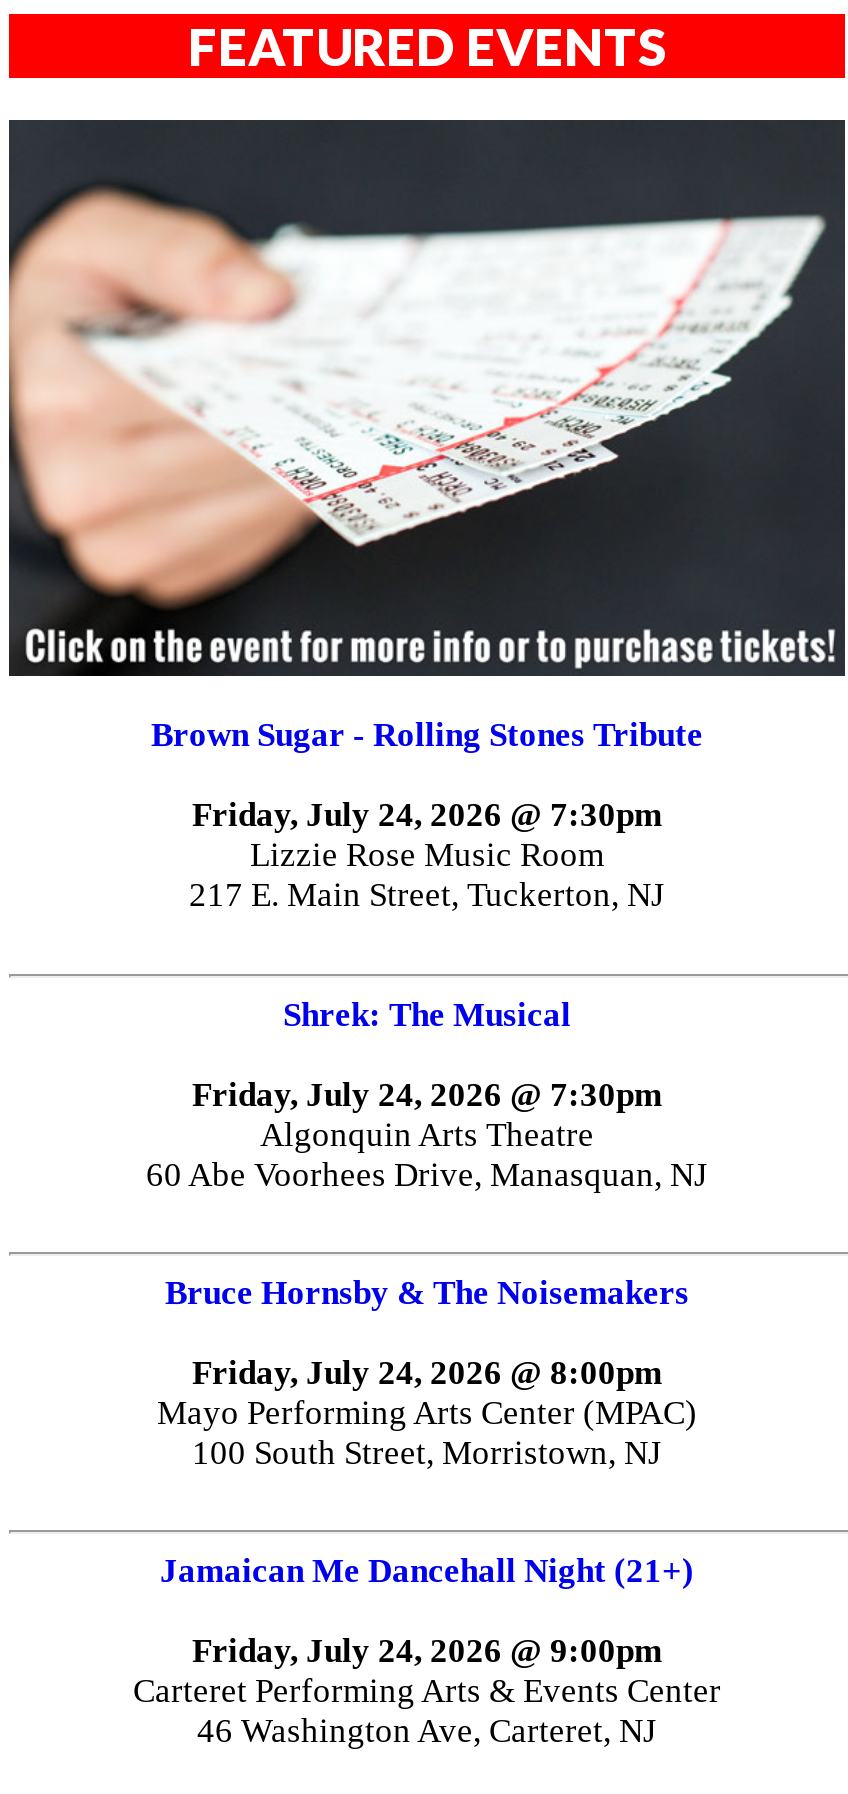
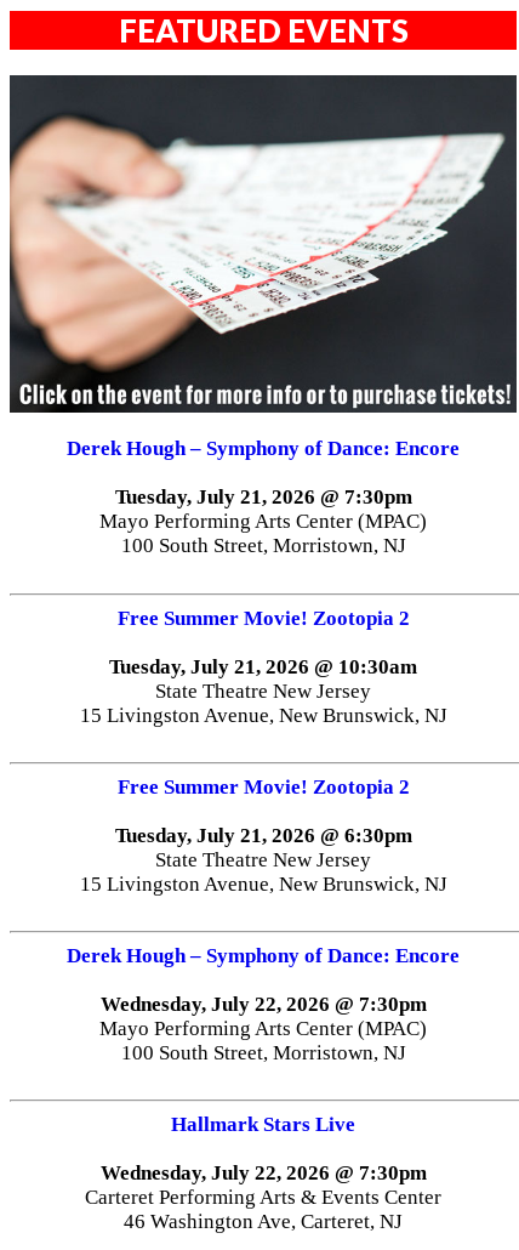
[146,717,708,1391] Brown Sugar - Rolling Stones Tribute | Friday, July 24, 2026 @ 7:30pm | Lizzie Rose Music Room | 217 E. Main Street, Tuckerton, NJ | Shrek: The Musical | Friday, July 24, 2026 @ 7:30pm | Algonquin Arts Theatre | 60 Abe Voorhees Drive, Manasquan, NJ | Bruce Hornsby & The Noisemakers | Friday, July 24, 2026 @ 8:00pm -> [67,437,460,509] Derek Hough – Symphony of Dance: Encore | Tuesday, July 21, 2026 @ 7:30pm
moved [157,1393,697,1471] -> [99,510,427,558]: Mayo Performing Arts Center (MPAC) | 100 South Street, Morristown, NJ
[160,1552,694,1670] Jamaican Me Dancehall Night (21+) | Friday, July 24, 2026 @ 9:00pm -> [67,606,460,1184] Free Summer Movie! Zootopia 2 | Tuesday, July 21, 2026 @ 10:30am | State Theatre New Jersey | 15 Livingston Avenue, New Brunswick, NJ | Free Summer Movie! Zootopia 2 | Tuesday, July 21, 2026 @ 6:30pm | State Theatre New Jersey | 15 Livingston Avenue, New Brunswick, NJ | Derek Hough – Symphony of Dance: Encore | Wednesday, July 22, 2026 @ 7:30pm | Mayo Performing Arts Center (MPAC) | 100 South Street, Morristown, NJ | Hallmark Stars Live | Wednesday, July 22, 2026 @ 7:30pm

